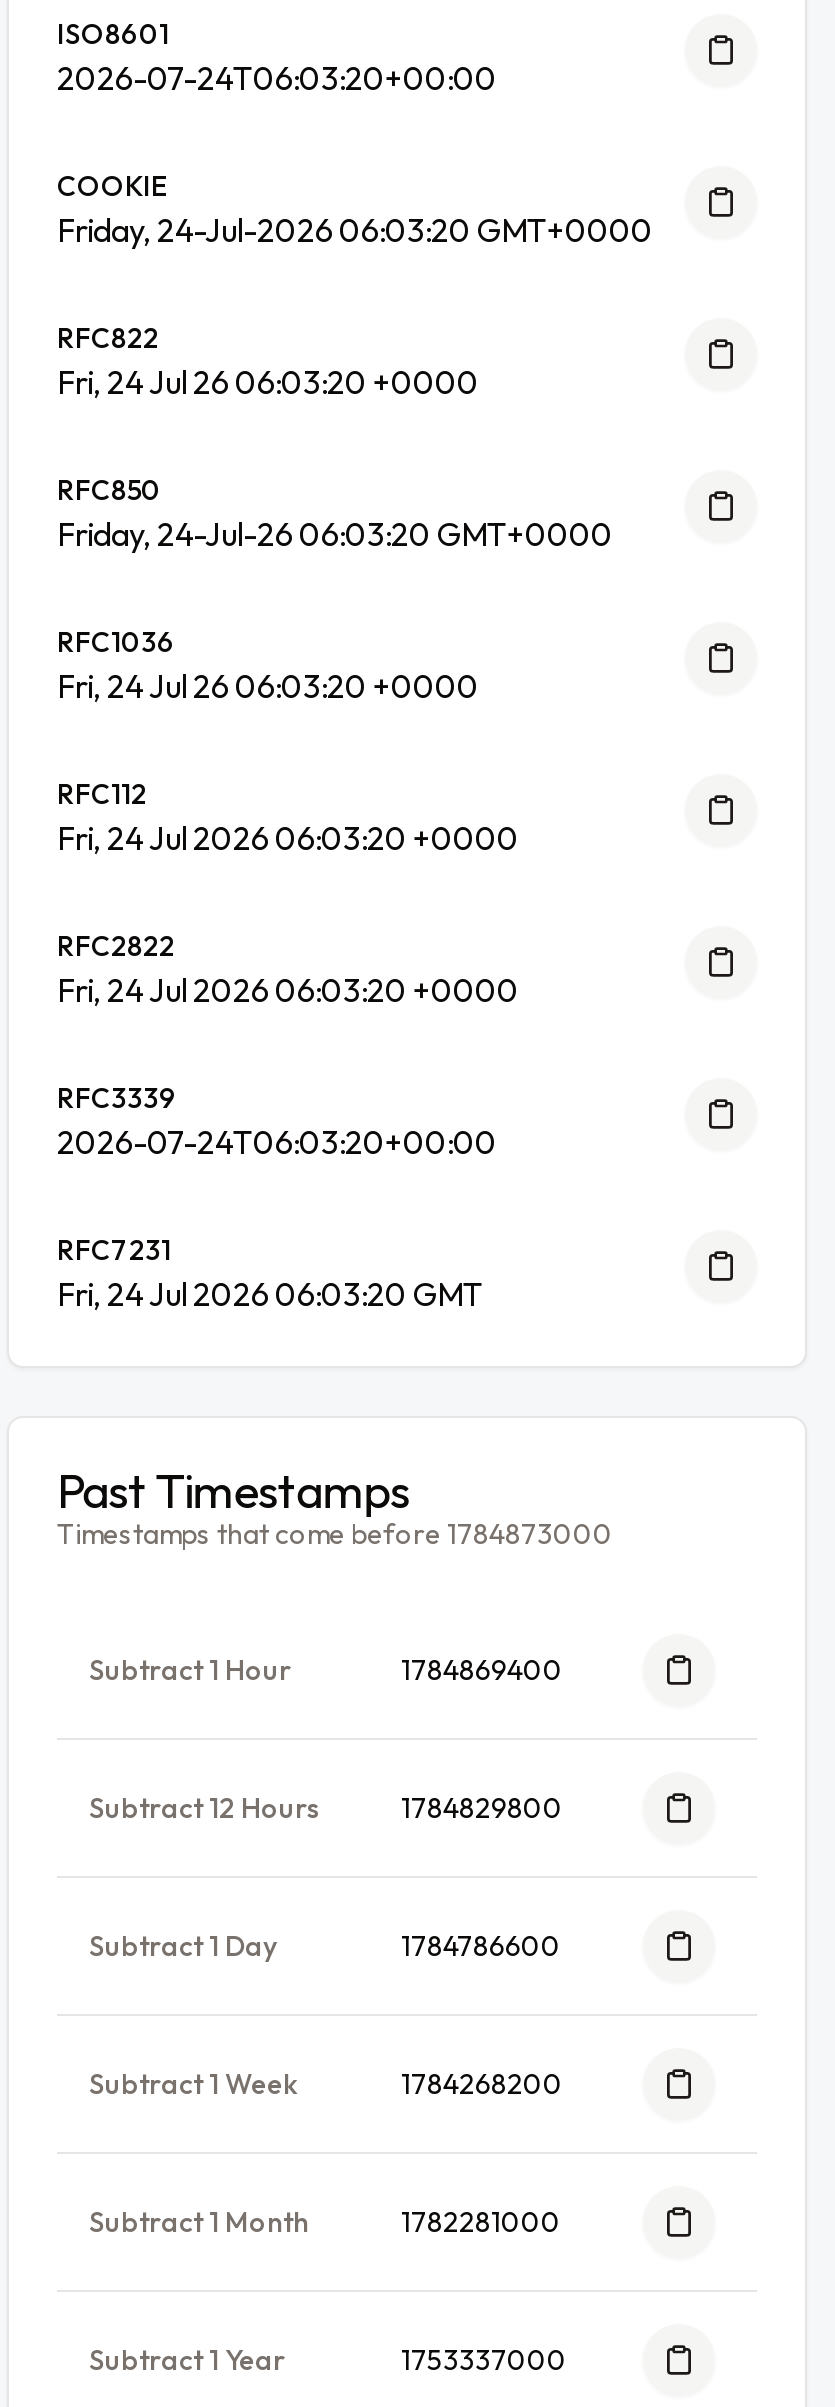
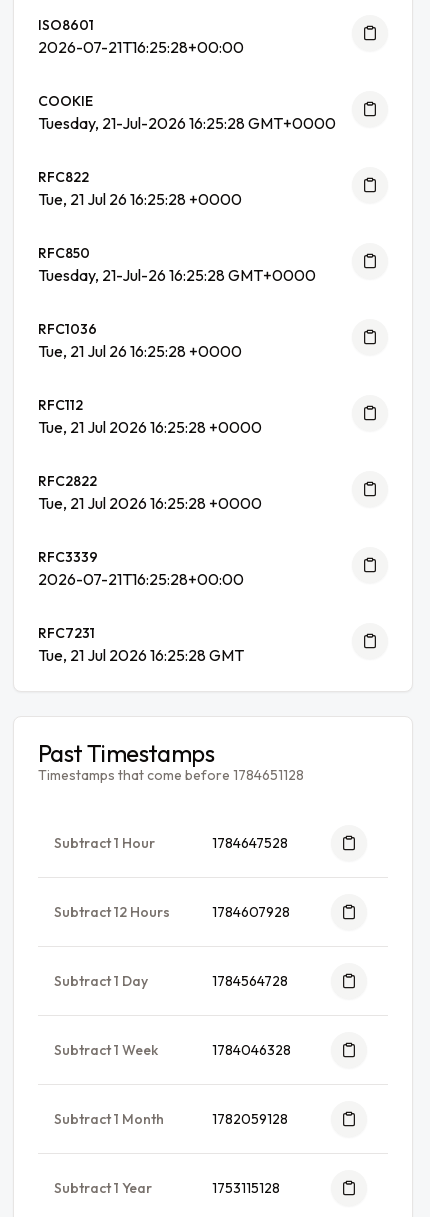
[57,58,497,98] 2026-07-24T06:03:20+00:00 -> [38,37,244,57] 2026-07-21T16:25:28+00:00
[57,210,653,250] Friday, 24-Jul-2026 06:03:20 GMT+0000 -> [38,113,336,133] Tuesday, 21-Jul-2026 16:25:28 GMT+0000
[57,362,479,402] Fri, 24 Jul 26 06:03:20 +0000 -> [38,189,242,209] Tue, 21 Jul 26 16:25:28 +0000
[57,514,613,554] Friday, 24-Jul-26 06:03:20 GMT+0000 -> [38,265,316,285] Tuesday, 21-Jul-26 16:25:28 GMT+0000
[57,666,479,706] Fri, 24 Jul 26 06:03:20 +0000 -> [38,341,242,361] Tue, 21 Jul 26 16:25:28 +0000
[57,818,519,858] Fri, 24 Jul 2026 06:03:20 +0000 -> [38,417,262,437] Tue, 21 Jul 2026 16:25:28 +0000
[57,970,519,1010] Fri, 24 Jul 2026 06:03:20 +0000 -> [38,493,262,513] Tue, 21 Jul 2026 16:25:28 +0000
[57,1122,497,1162] 2026-07-24T06:03:20+00:00 -> [38,569,244,589] 2026-07-21T16:25:28+00:00
[57,1274,483,1314] Fri, 24 Jul 2026 06:03:20 GMT -> [38,645,244,665] Tue, 21 Jul 2026 16:25:28 GMT
[57,1516,613,1552] Timestamps that come before 1784873000 -> [38,766,304,784] Timestamps that come before 1784651128
[401,1652,563,1688] 1784869400 -> [212,834,288,852] 1784647528
[401,1790,563,1826] 1784829800 -> [212,903,290,921] 1784607928
[401,1928,561,1964] 1784786600 -> [212,972,288,990] 1784564728
[401,2066,563,2102] 1784268200 -> [212,1041,291,1059] 1784046328
[401,2204,561,2240] 1782281000 -> [212,1110,288,1128] 1782059128
[401,2342,567,2378] 1753337000 -> [212,1179,280,1197] 1753115128

